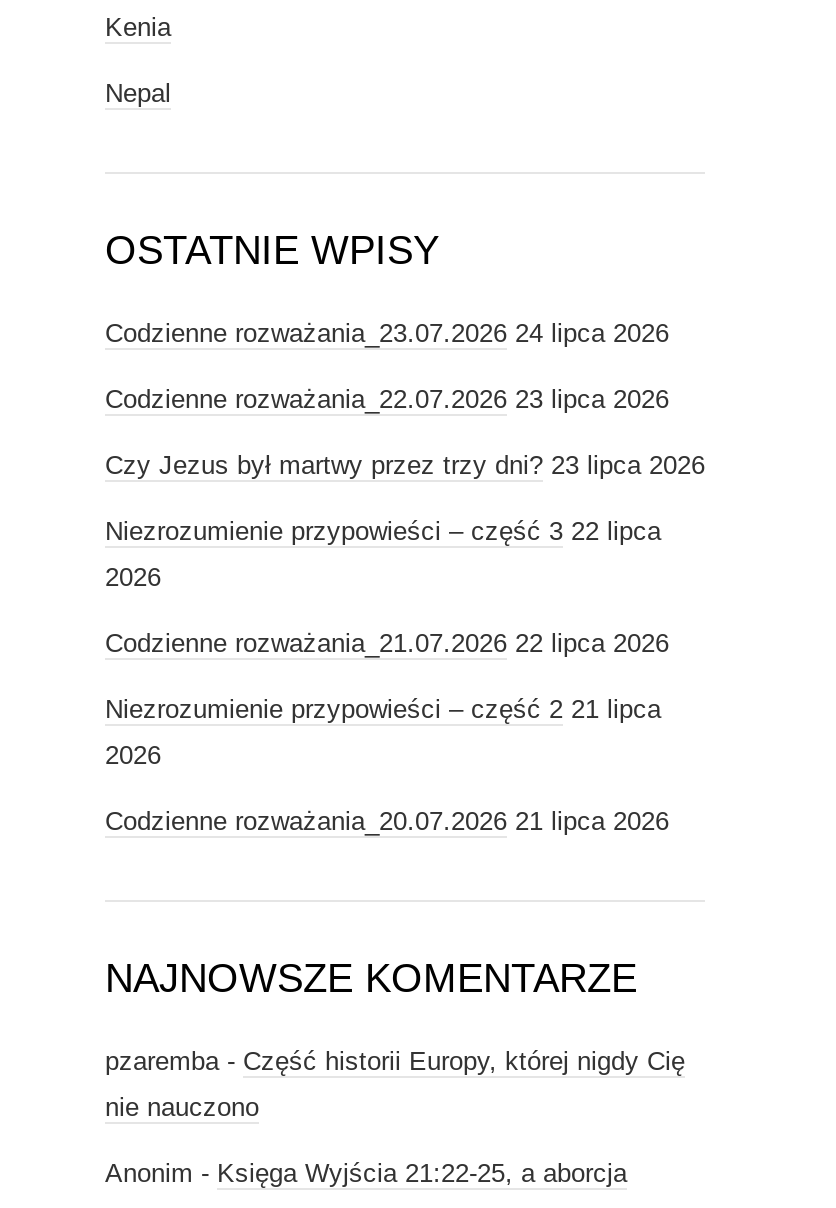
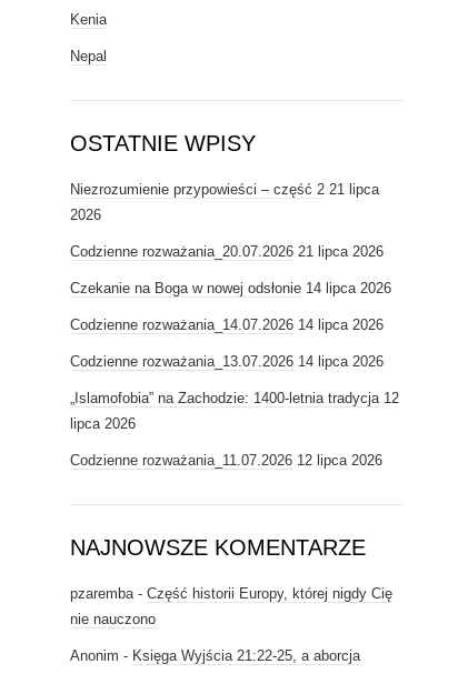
[105,318,705,658] Codzienne rozważania_23.07.2026 24 lipca 2026 | Codzienne rozważania_22.07.2026 23 lipca 2026 | Czy Jezus był martwy przez trzy dni? 23 lipca 2026 | Niezrozumienie przypowieści – część 3 22 lipca | 2026 | Codzienne rozważania_21.07.2026 22 lipca 2026 -> none
moved [105,694,669,836] -> [70,181,384,260]: Niezrozumienie przypowieści – część 2 21 lipca | 2026 | Codzienne rozważania_20.07.2026 21 lipca 2026
none -> [70,280,399,469] Czekanie na Boga w nowej odsłonie 14 lipca 2026 | Codzienne rozważania_14.07.2026 14 lipca 2026 | Codzienne rozważania_13.07.2026 14 lipca 2026 | „Islamofobia” na Zachodzie: 1400-letnia tradycja 12 | lipca 2026 | Codzienne rozważania_11.07.2026 12 lipca 2026

